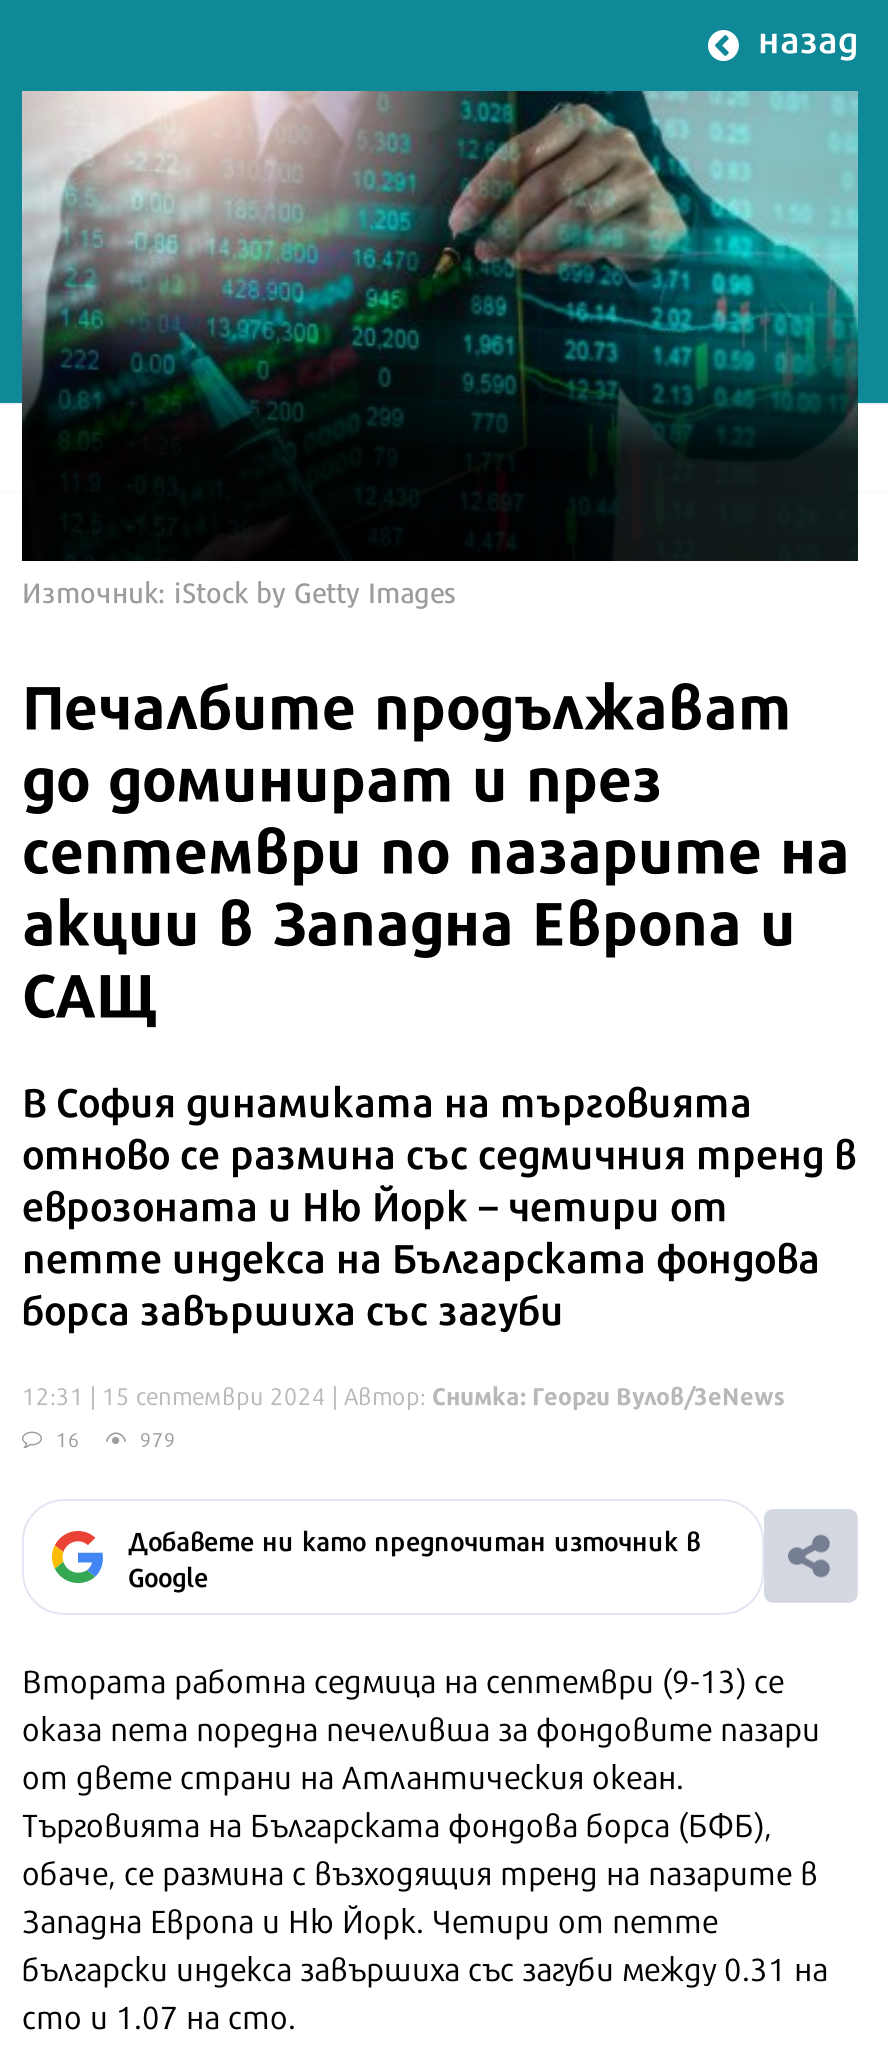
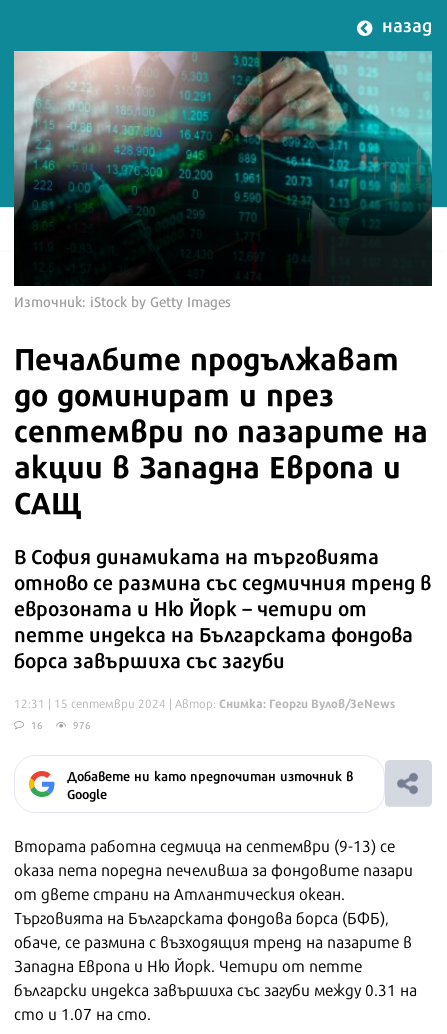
[50,1423,176,1453] 16 979 -> [28,717,91,732] 16 976

